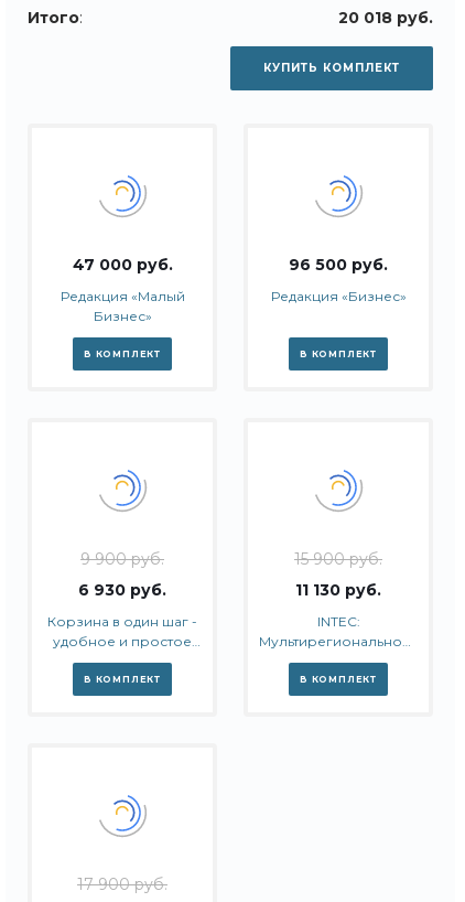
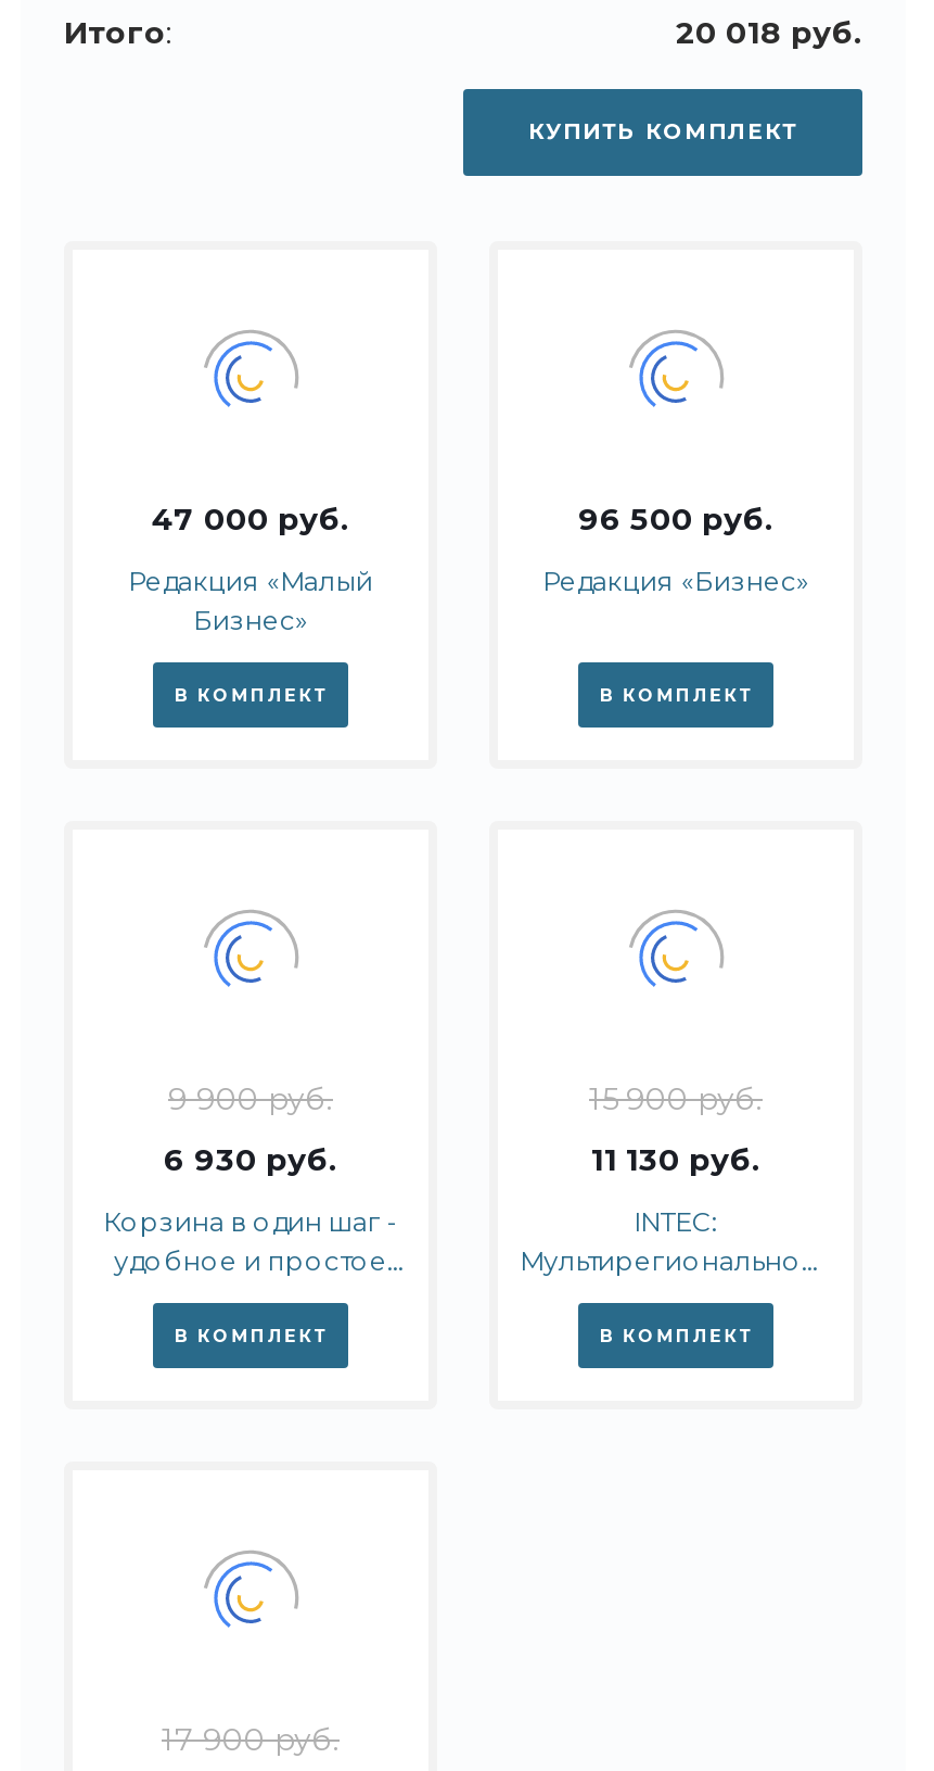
[99,174,145,217] [image] -> [205,330,294,415] [image]
[315,174,361,217] [image] -> [630,330,719,415] [image]
[99,469,145,512] [image] -> [205,910,294,995] [image]
[315,469,361,512] [image] -> [630,910,719,995] [image]
[99,794,145,837] [image] -> [205,1551,294,1635] [image]

